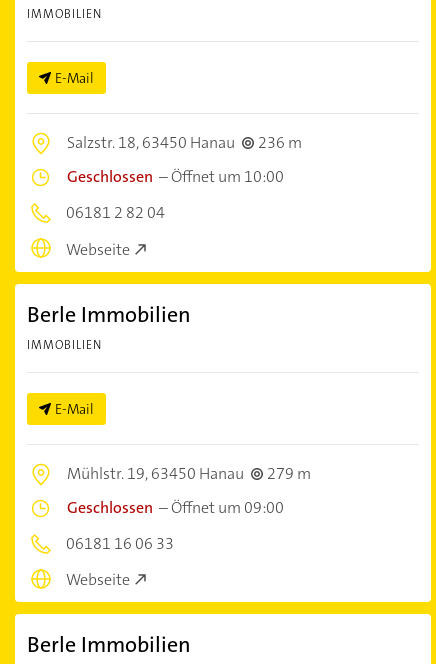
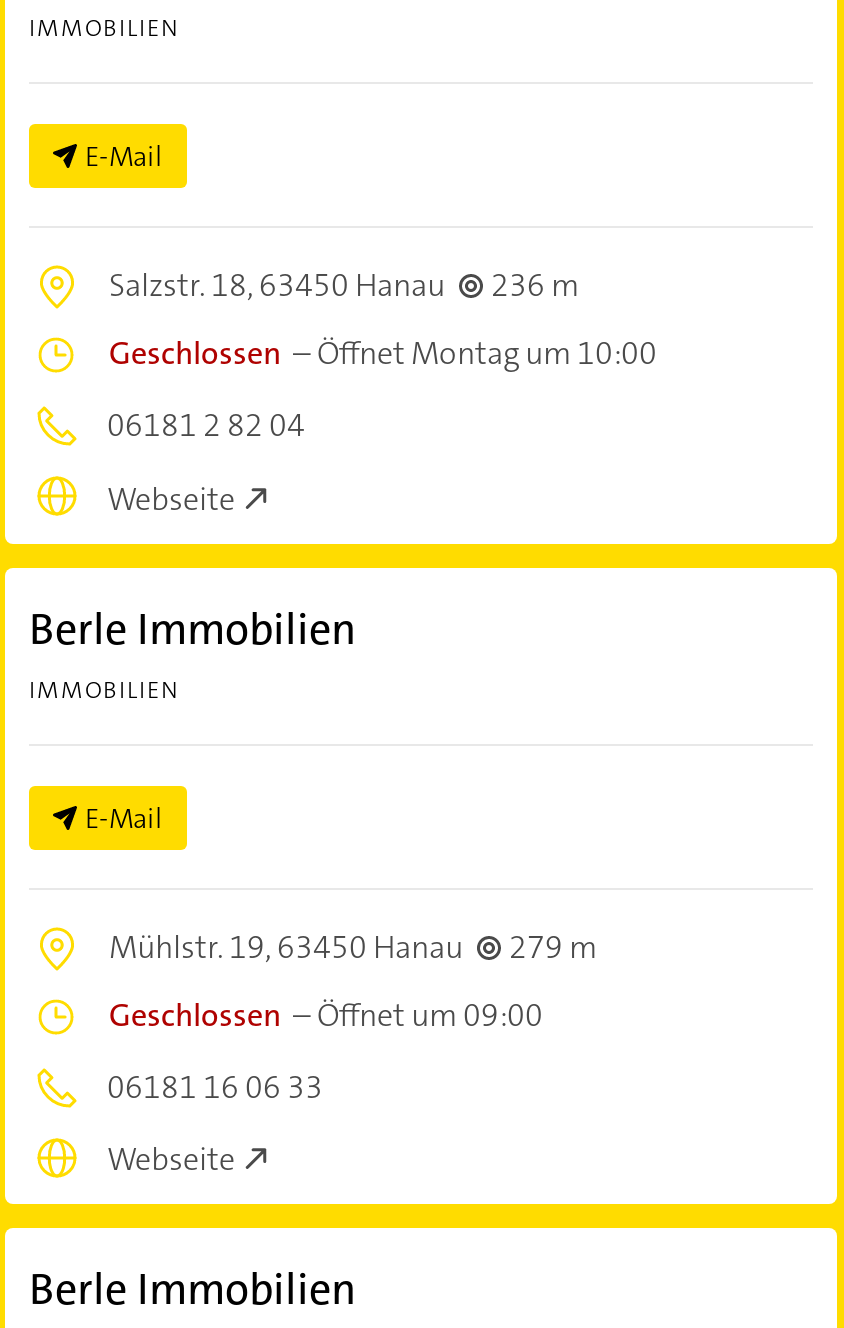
[67,166,284,187] Geschlossen –Öffnet um 10:00 -> [109,333,657,375] Geschlossen –Öffnet Montag um 10:00

